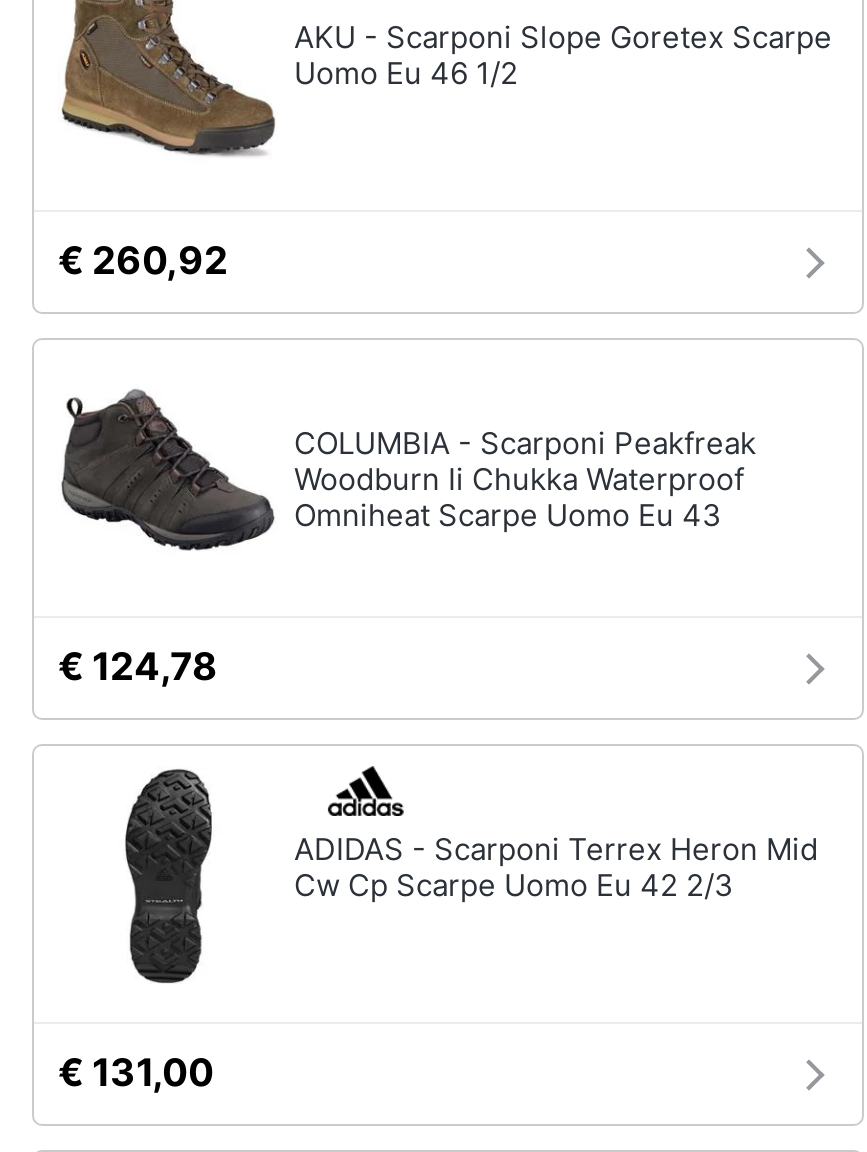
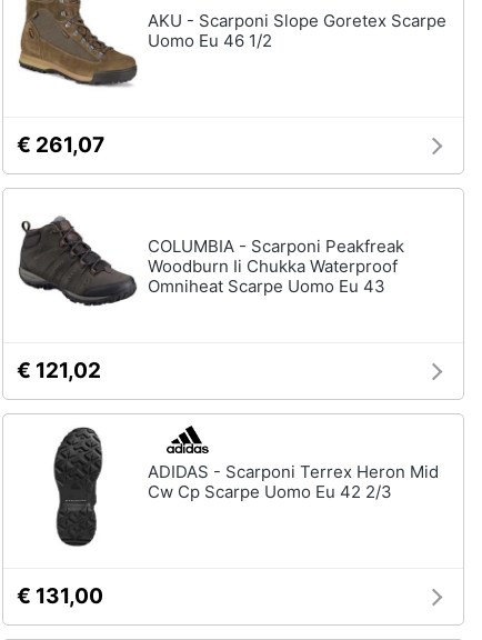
[58,238,228,284] € 260,92 -> [17,132,104,158] € 261,07
[58,644,218,690] € 124,78 -> [17,358,101,383] € 121,02

